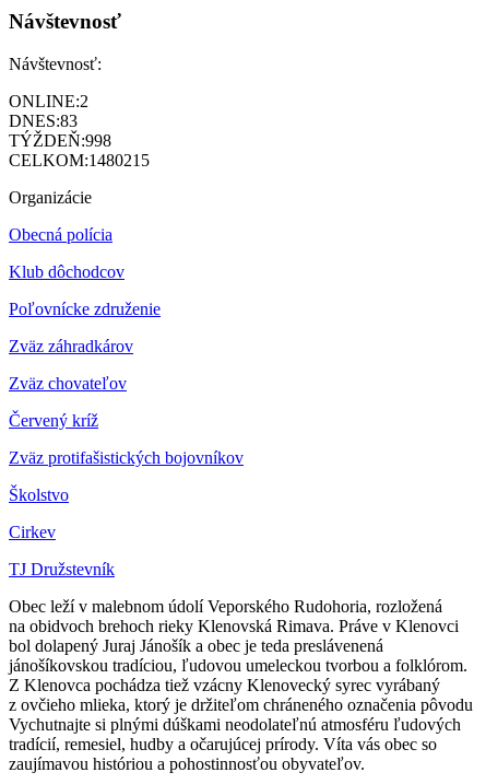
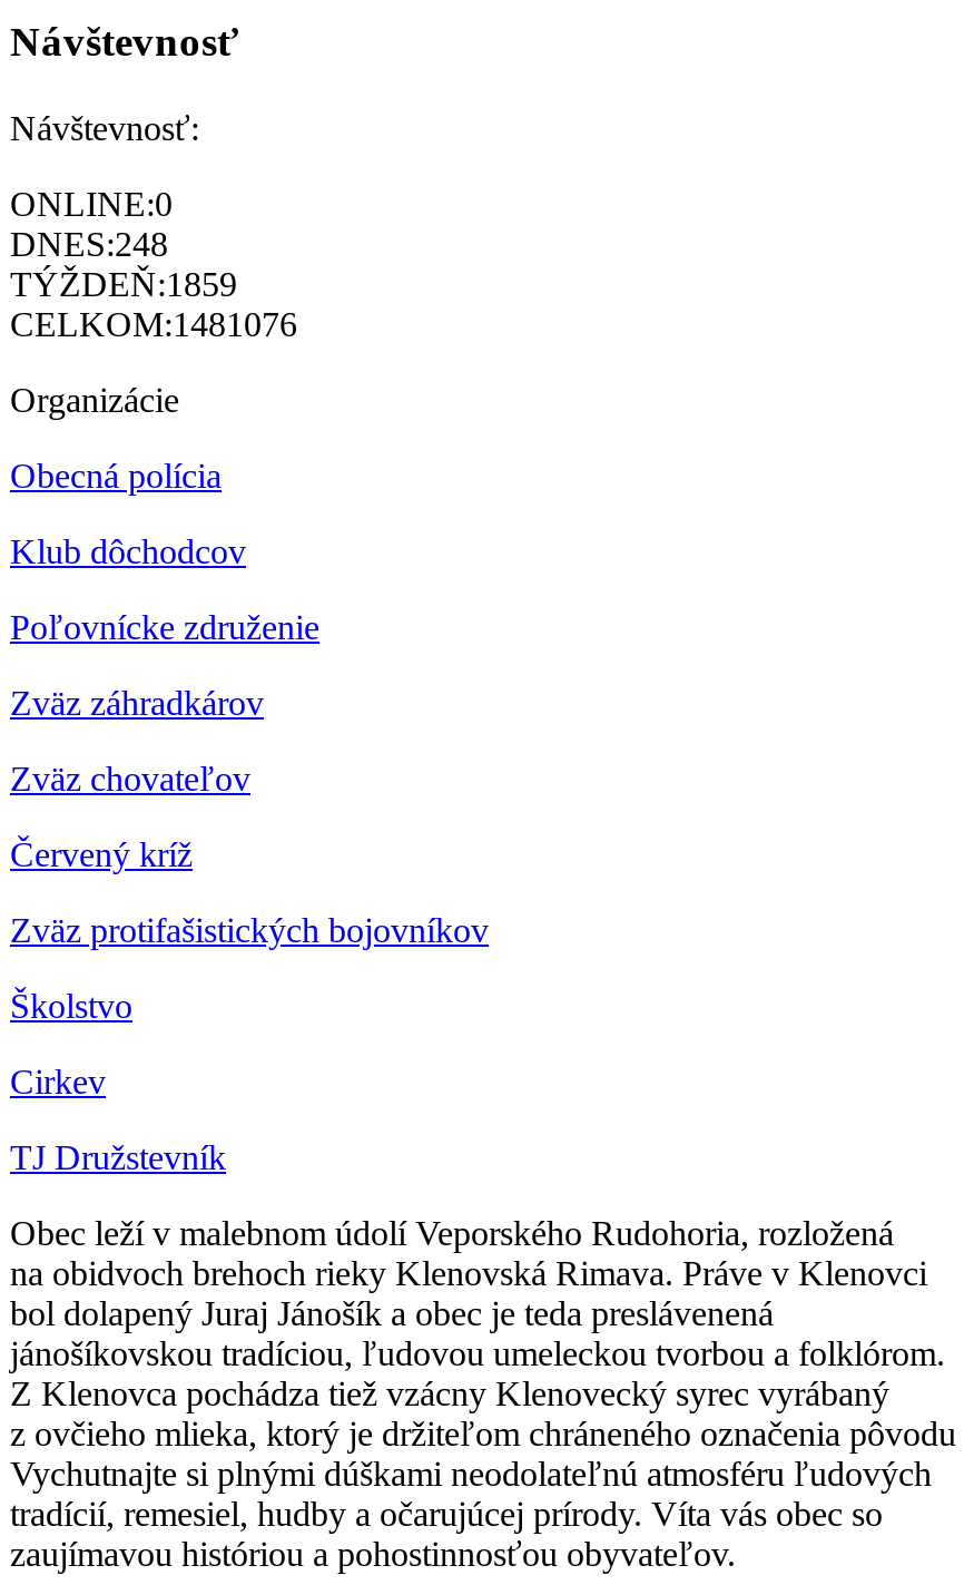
[9,91,88,110] ONLINE:2 -> [10,185,173,223] ONLINE:0
[9,111,78,130] DNES:83 -> [10,225,168,263] DNES:248
[9,131,111,149] TÝŽDEŇ:998 -> [10,265,237,303] TÝŽDEŇ:1859
[9,150,150,169] CELKOM:1480215 -> [10,305,297,343] CELKOM:1481076

